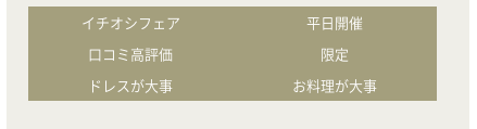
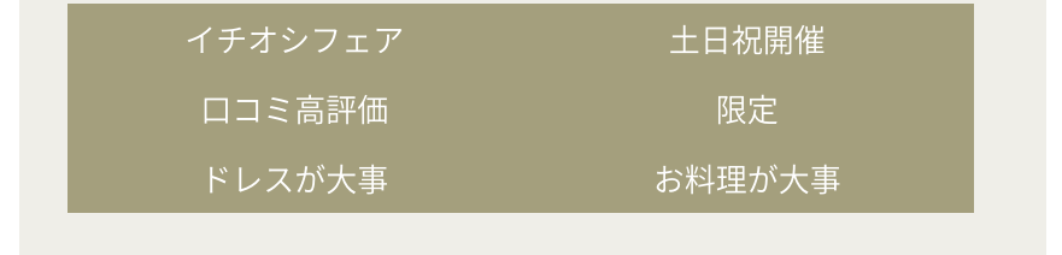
[306,12,363,32] 平日開催 -> [669,14,825,60] 土日祝開催

